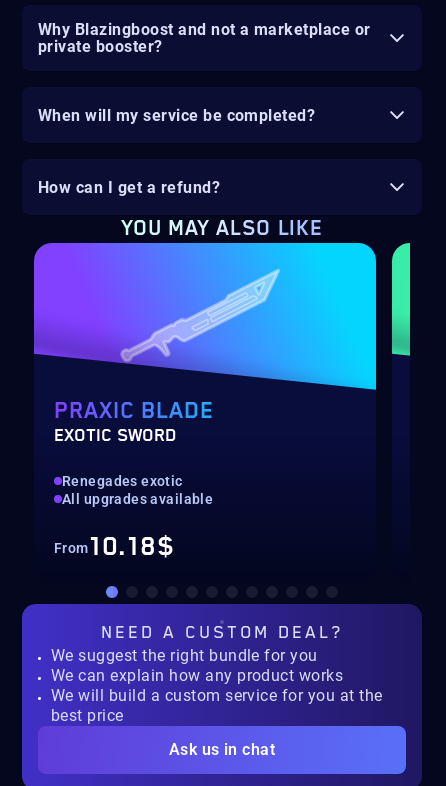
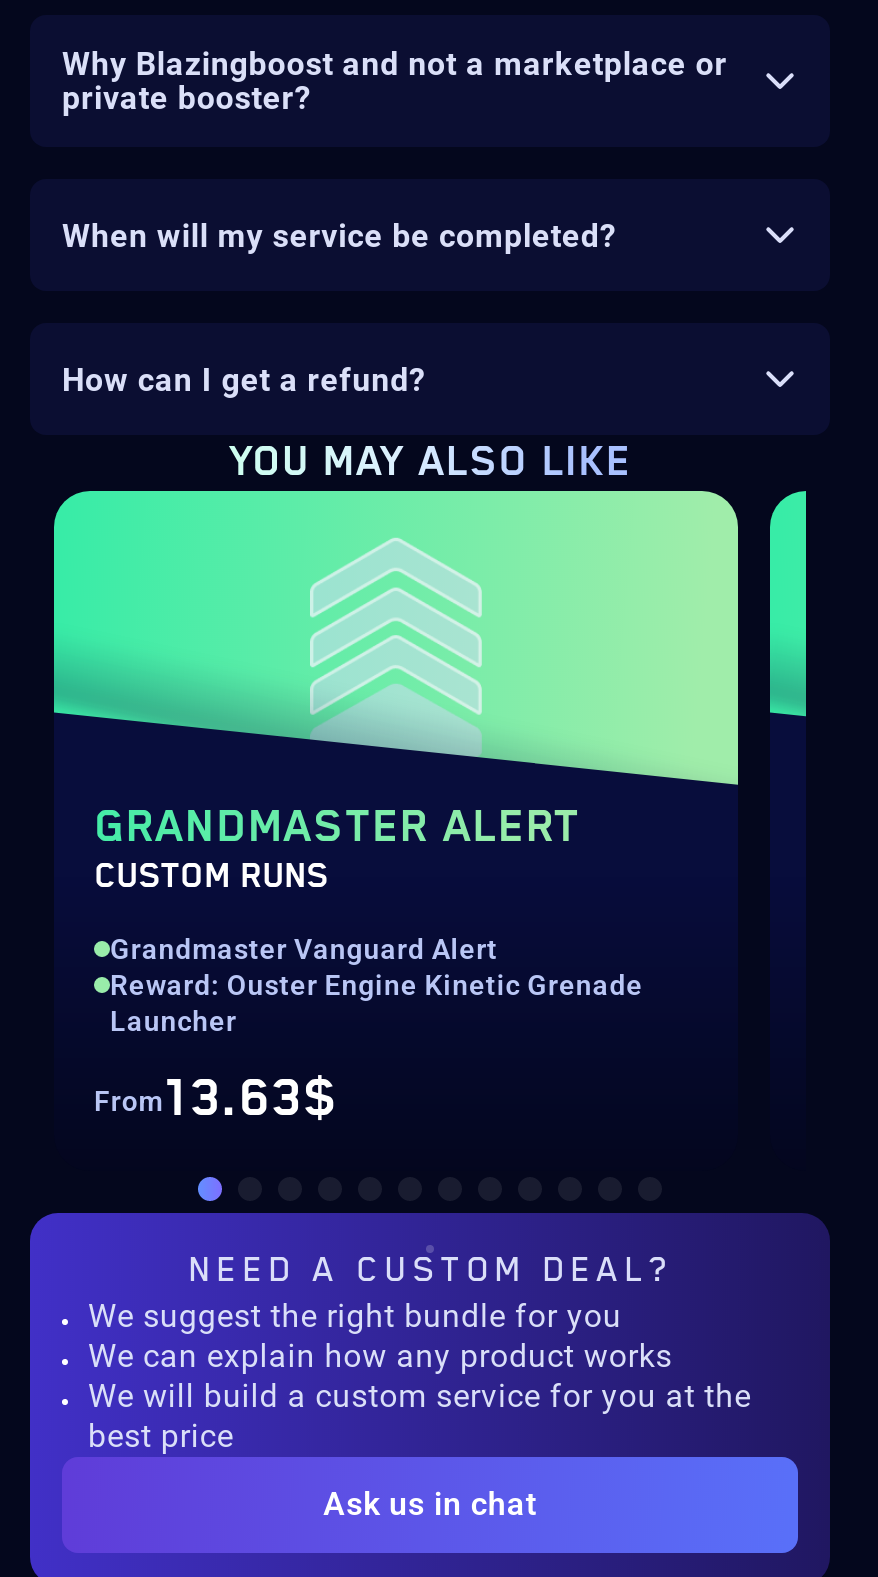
[33,242,377,446] [image] | PRAXIC BLADE | EXOTIC SWORD -> [52,489,740,898] [image] | GRANDMASTER ALERT | CUSTOM RUNS
[62,473,213,507] Renegades exotic | All upgrades available -> [110,934,643,1038] Grandmaster Vanguard Alert | Reward: Ouster Engine Kinetic Grenade | Launcher
[54,532,175,563] From10.18$ -> [94,1070,338,1132] From13.63$

